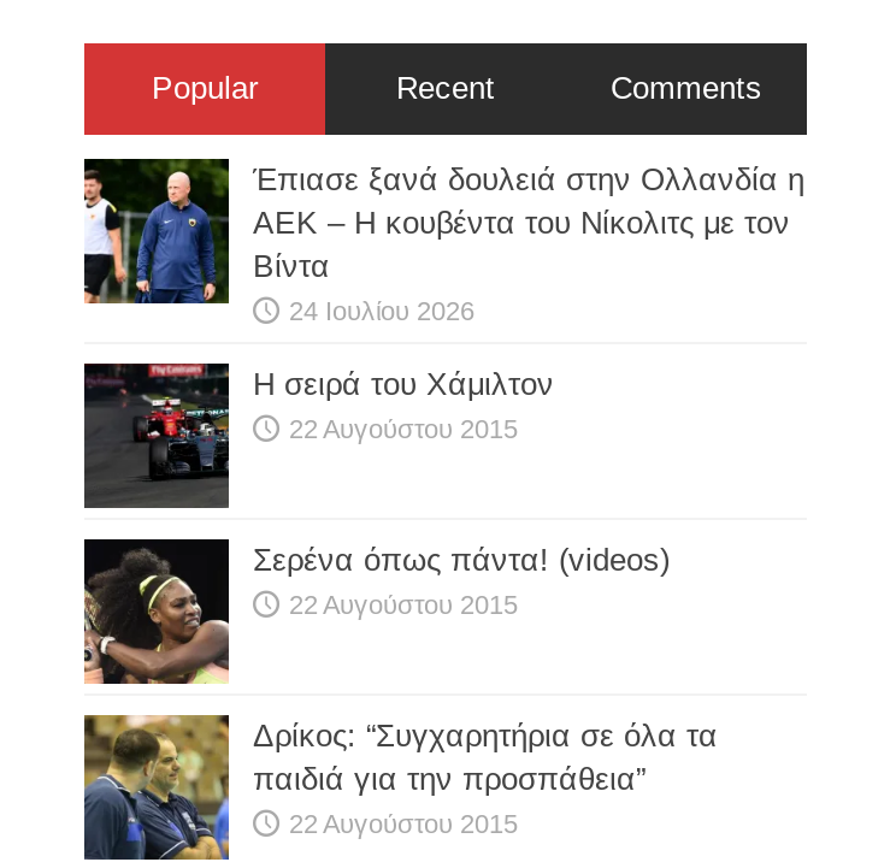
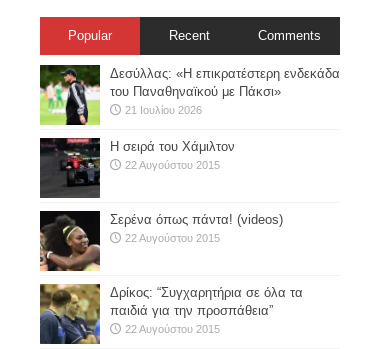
[82,160,804,324] [image] | Έπιασε ξανά δουλειά στην Ολλανδία η | ΑΕΚ – Η κουβέντα του Νίκολιτς με τον | Βίντα | 24 Ιουλίου 2026 -> [39,66,340,126] [image] | Δεσύλλας: «Η επικρατέστερη ενδεκάδα | του Παναθηναϊκού με Πάκσι» | 21 Ιουλίου 2026

